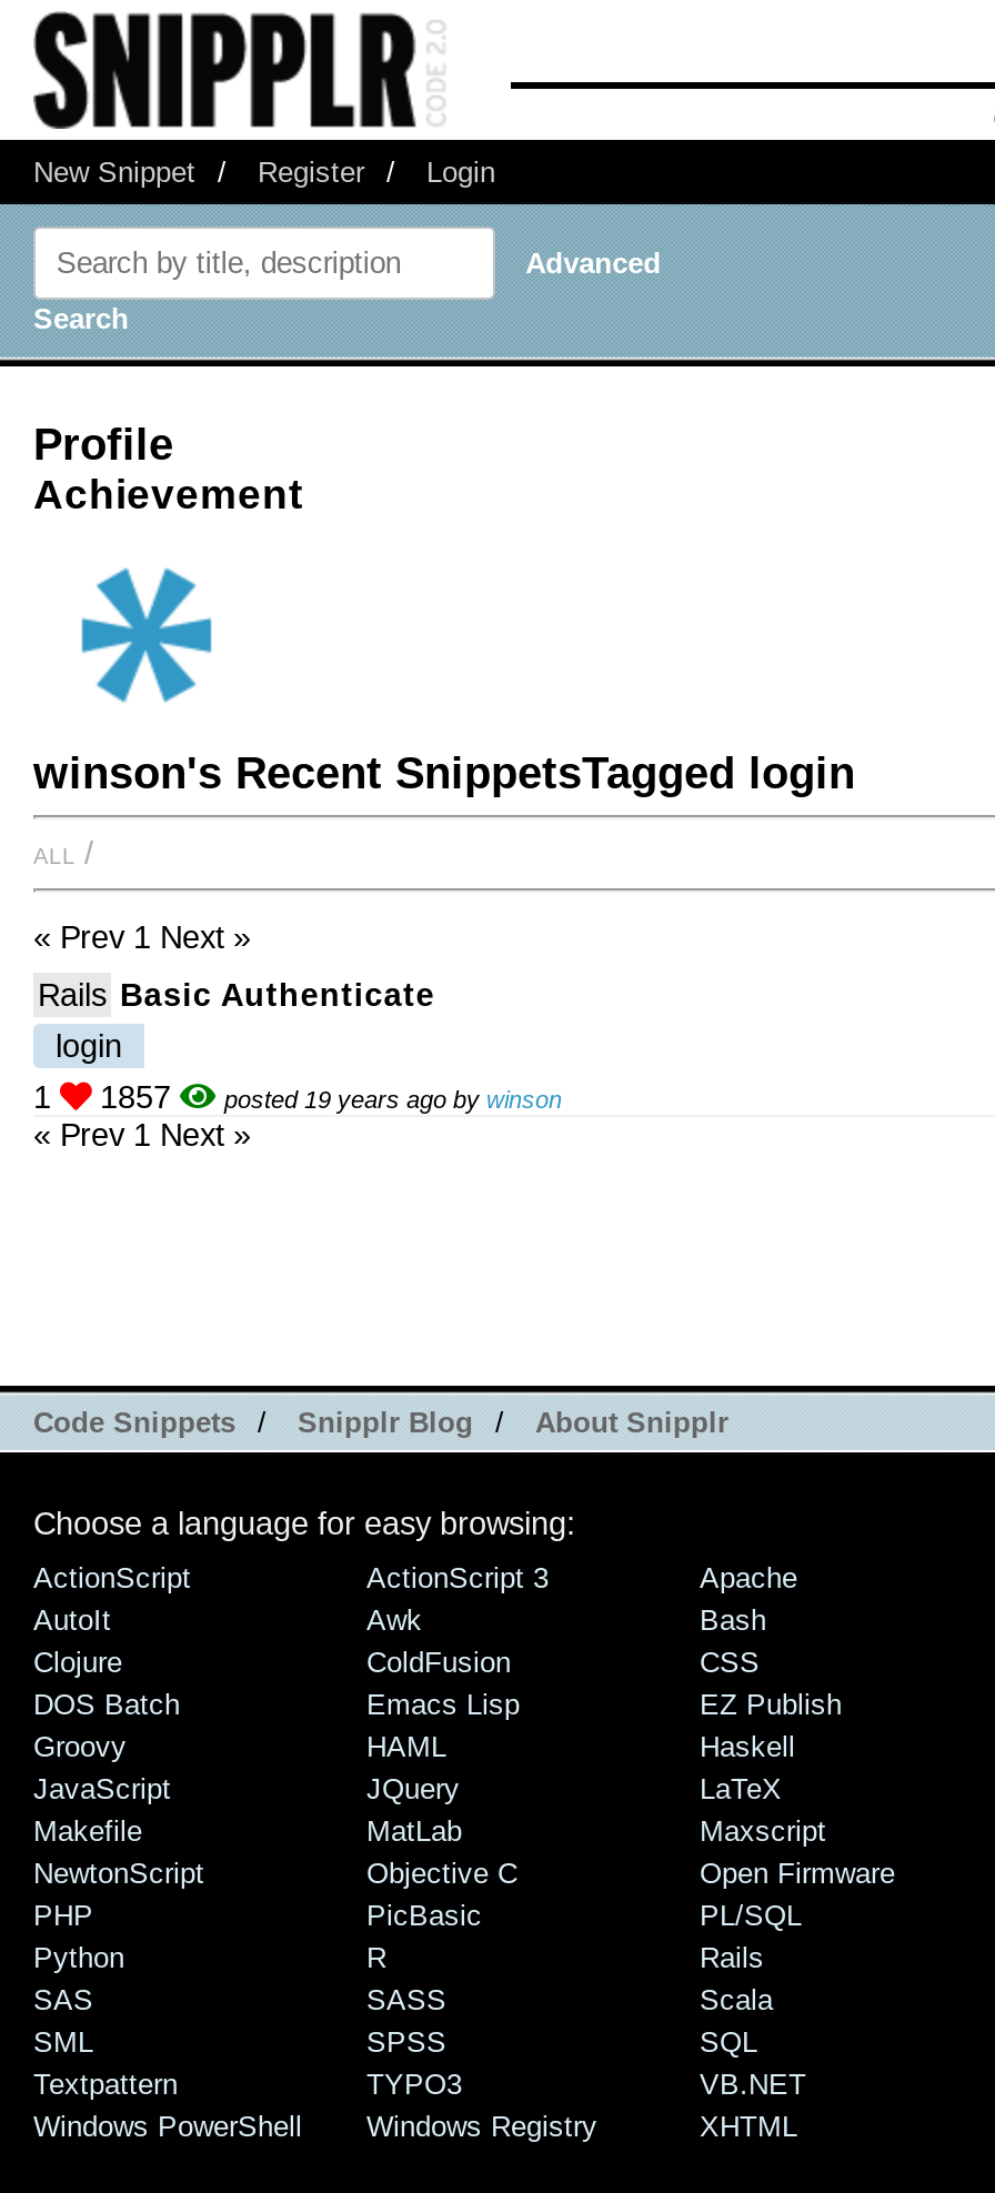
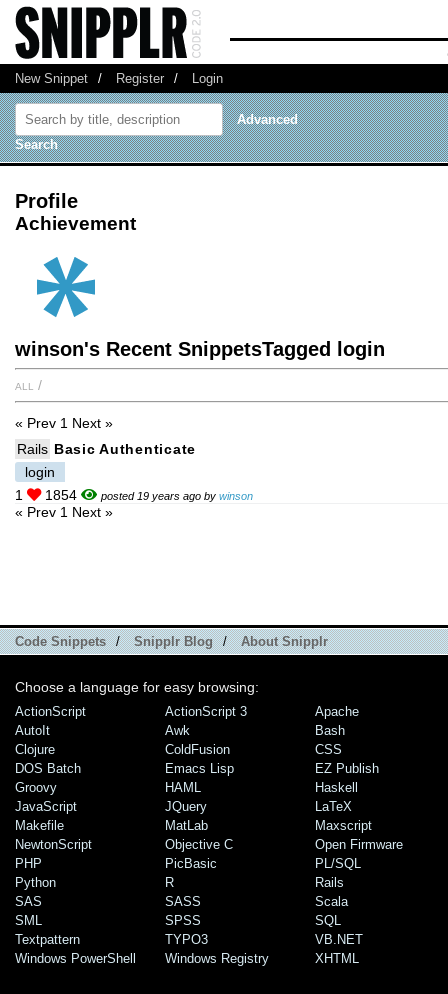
[33,1078,562,1114] 1 1857 posted 19 years ago by winson -> [15,487,253,503] 1 1854 posted 19 years ago by winson

